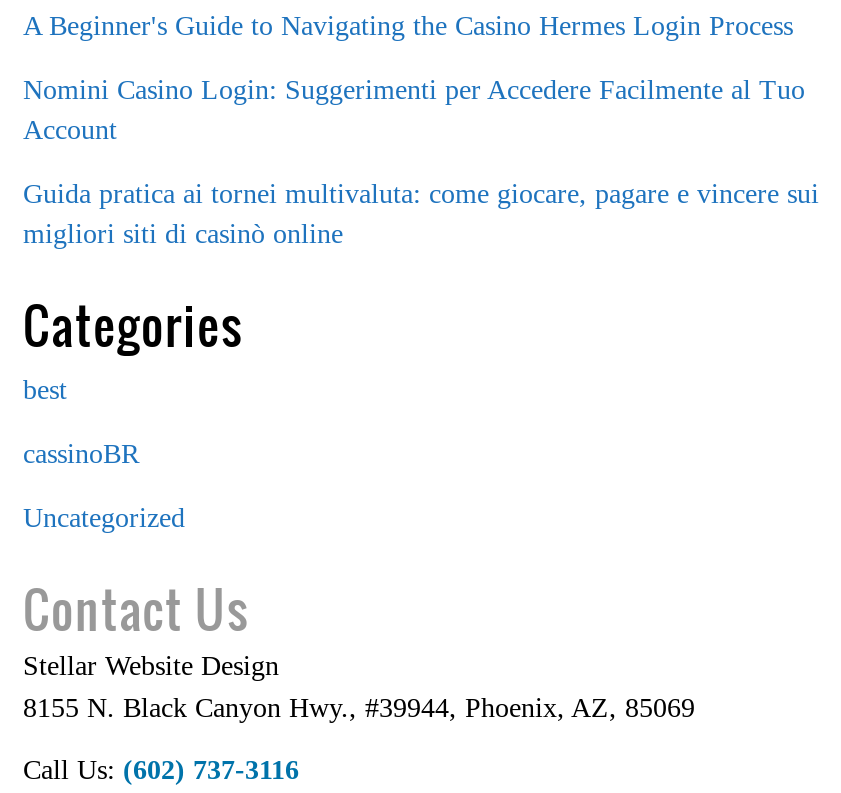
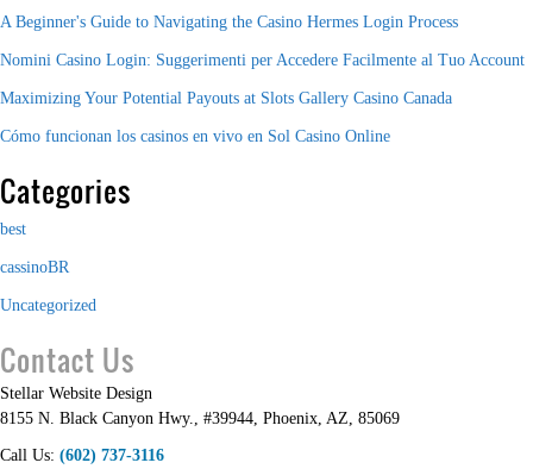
[23,76,819,250] Nomini Casino Login: Suggerimenti per Accedere Facilmente al Tuo | Account | Guida pratica ai tornei multivaluta: come giocare, pagare e vincere sui | migliori siti di casinò online -> [0,52,525,146] Nomini Casino Login: Suggerimenti per Accedere Facilmente al Tuo Account | Maximizing Your Potential Payouts at Slots Gallery Casino Canada | Cómo funcionan los casinos en vivo en Sol Casino Online

